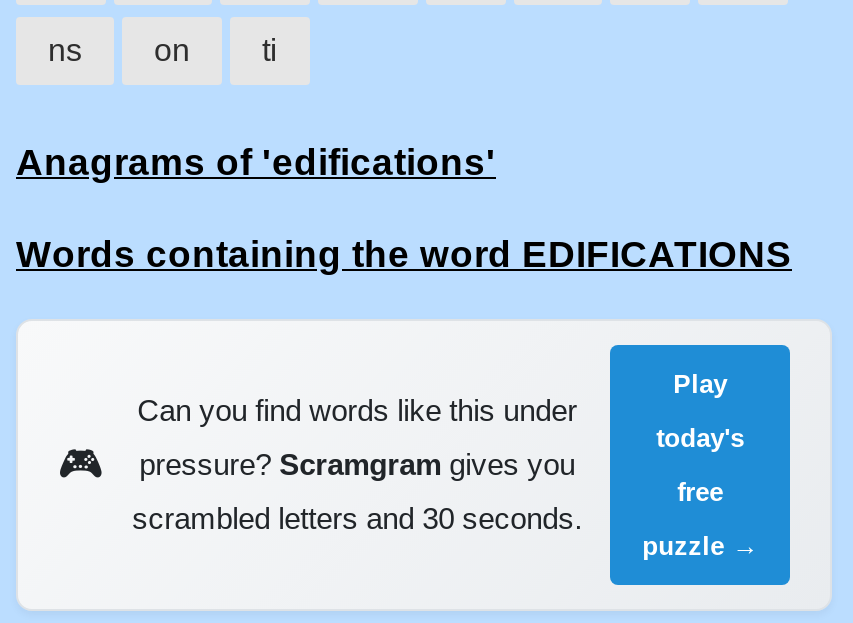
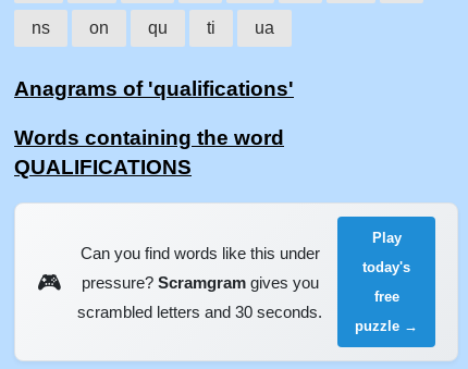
none -> [148,19,168,37] qu
[16,142,792,275] Anagrams of 'edifications' | Words containing the word EDIFICATIONS -> [14,19,294,179] ua | Anagrams of 'qualifications' | Words containing the word | QUALIFICATIONS

